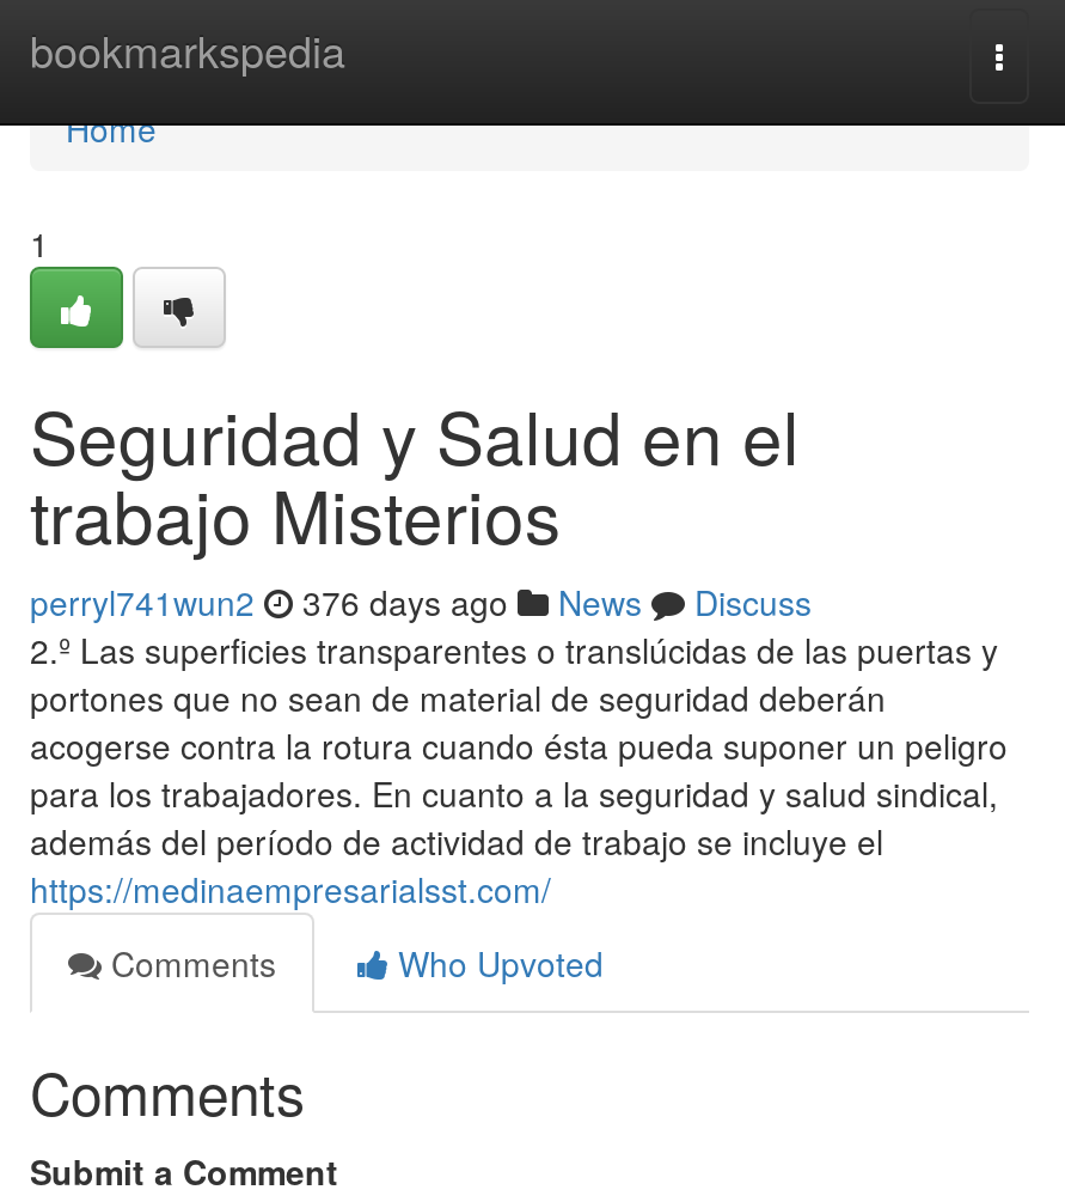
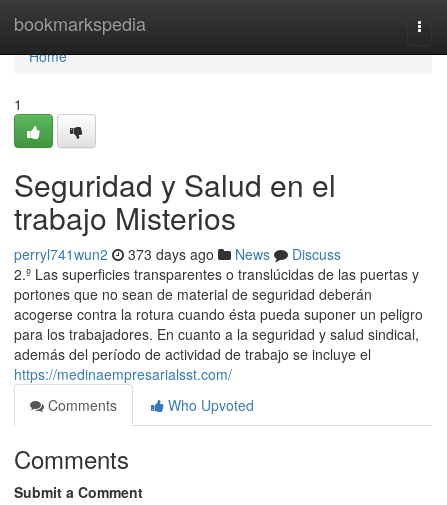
[30,578,812,626] perryl741wun2 376 days ago News Discuss -> [14,244,341,264] perryl741wun2 373 days ago News Discuss

